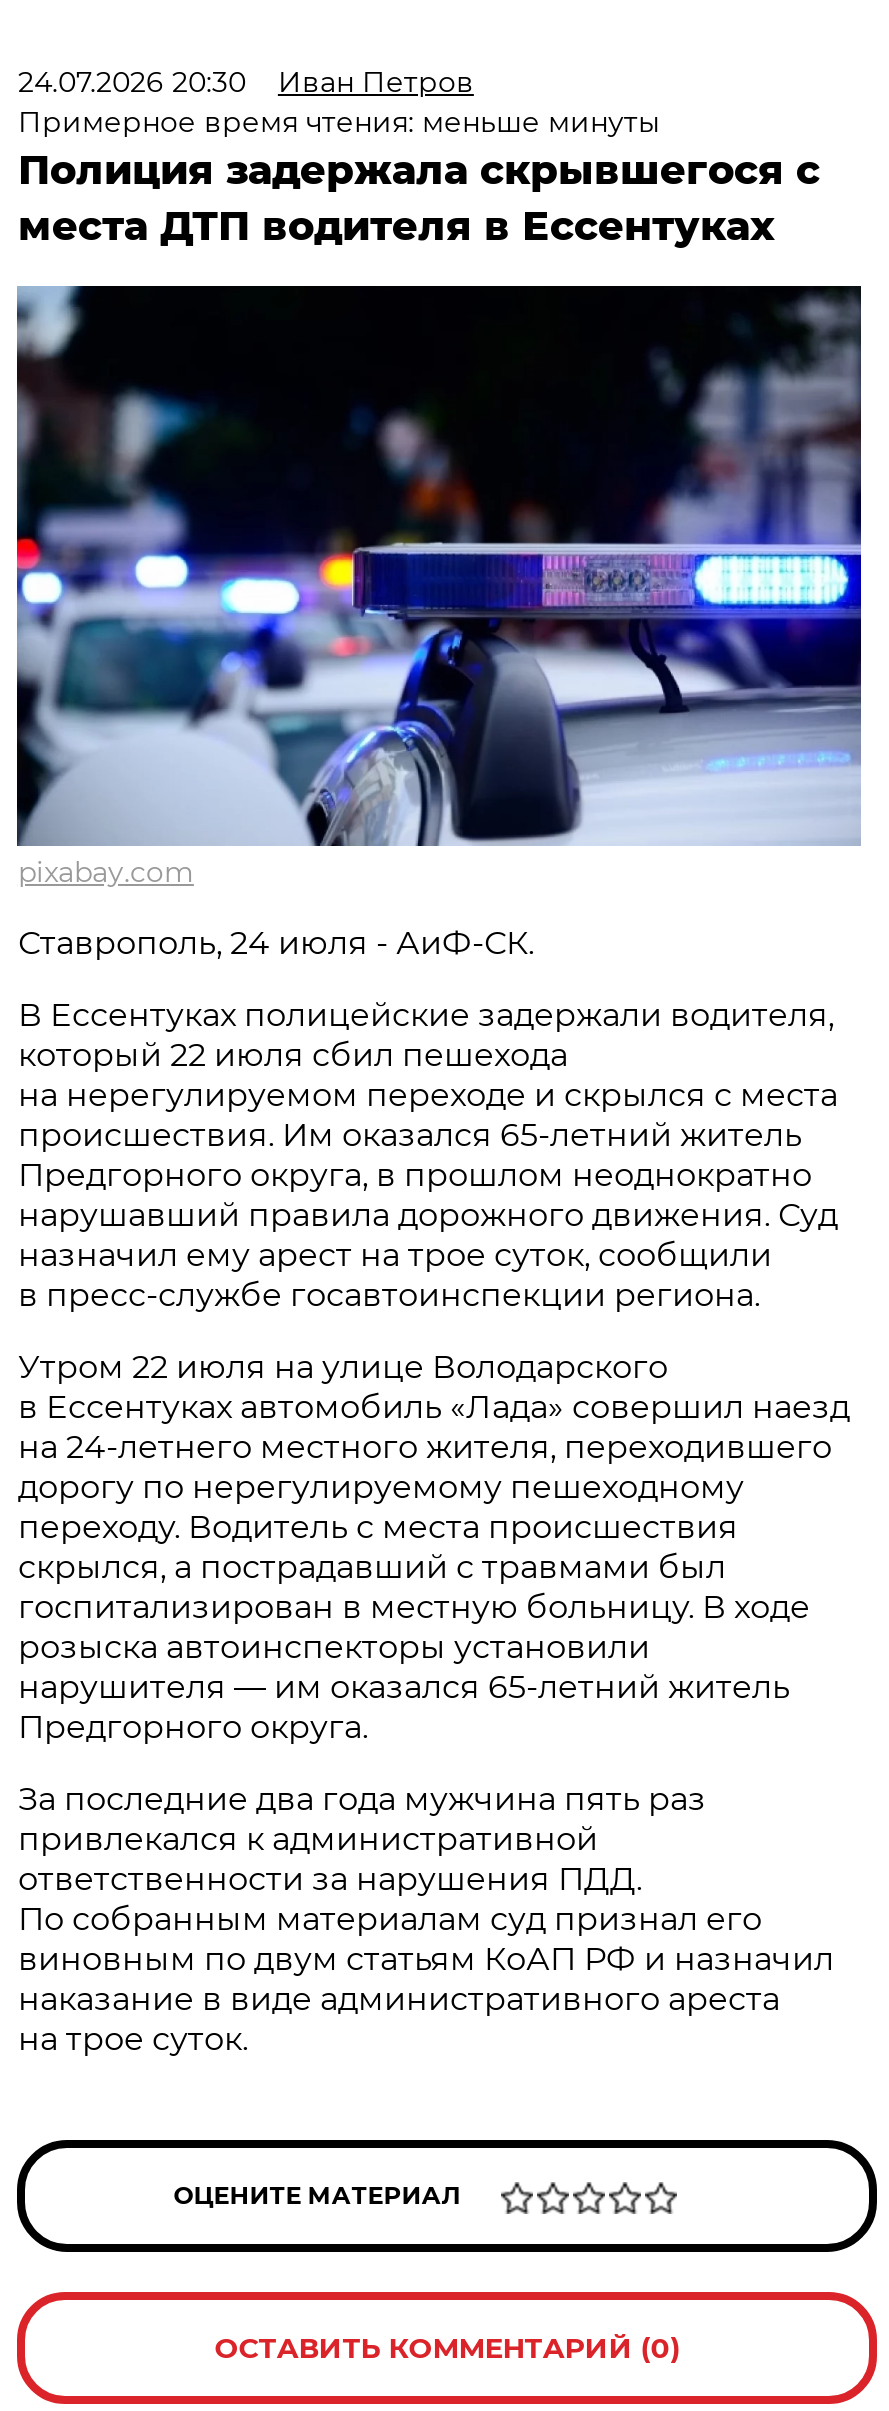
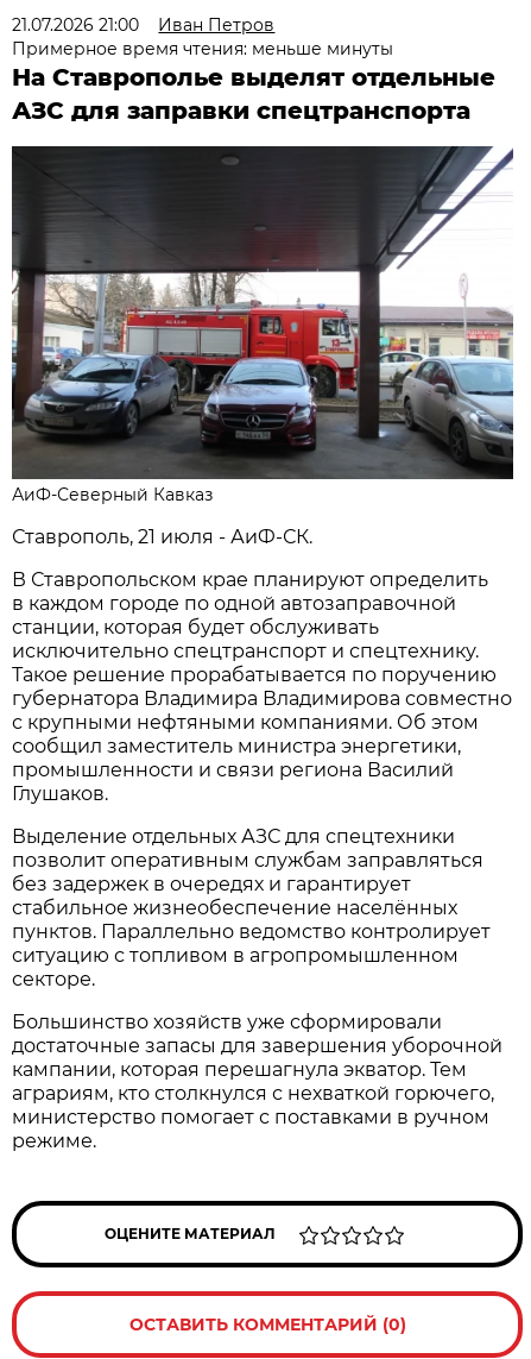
[18,64,474,100] 24.07.2026 20:30 Иван Петров -> [12,14,275,36] 21.07.2026 21:00 Иван Петров
[18,146,820,250] Полиция задержала скрывшегося с | места ДТП водителя в Ессентуках -> [12,63,496,125] На Ставрополье выделят отдельные | АЗС для заправки спецтранспорта
[15,286,863,890] [image] | pixabay.com -> [12,145,514,505] [image] | АиФ-Северный Кавказ
[18,924,534,962] Ставрополь, 24 июля - АиФ-СК. -> [12,526,313,548] Ставрополь, 21 июля - АиФ-СК.
[18,996,838,1314] В Ессентуках полицейские задержали водителя, | который 22 июля сбил пешехода | на нерегулируемом переходе и скрылся с места | происшествия. Им оказался 65-летний житель | Предгорного округа, в прошлом неоднократно | нарушавший правила дорожного движения. Суд | назначил ему арест на трое суток, сообщили | в пресс-службе госавтоинспекции региона. -> [12,568,512,805] В Ставропольском крае планируют определить | в каждом городе по одной автозаправочной | станции, которая будет обслуживать | исключительно спецтранспорт и спецтехнику. | Такое решение прорабатывается по поручению | губернатора Владимира Владимирова совместно | с крупными нефтяными компаниями. Об этом | сообщил заместитель министра энергетики, | промышленности и связи региона Василий | Глушаков.
[18,1348,850,1746] Утром 22 июля на улице Володарского | в Ессентуках автомобиль «Лада» совершил наезд | на 24-летнего местного жителя, переходившего | дорогу по нерегулируемому пешеходному | переходу. Водитель с места происшествия | скрылся, а пострадавший с травмами был | госпитализирован в местную больницу. В ходе | розыска автоинспекторы установили | нарушителя — им оказался 65-летний житель | Предгорного округа. -> [12,825,491,990] Выделение отдельных АЗС для спецтехники | позволит оперативным службам заправляться | без задержек в очередях и гарантирует | стабильное жизнеобеспечение населённых | пунктов. Параллельно ведомство контролирует | ситуацию с топливом в агропромышленном | секторе.
[18,1780,834,2058] За последние два года мужчина пять раз | привлекался к административной | ответственности за нарушения ПДД. | По собранным материалам суд признал его | виновным по двум статьям КоАП РФ и назначил | наказание в виде административного ареста | на трое суток. -> [12,1011,503,1152] Большинство хозяйств уже сформировали | достаточные запасы для завершения уборочной | кампании, которая перешагнула экватор. Тем | аграриям, кто столкнулся с нехваткой горючего, | министерство помогает с поставками в ручном | режиме.

